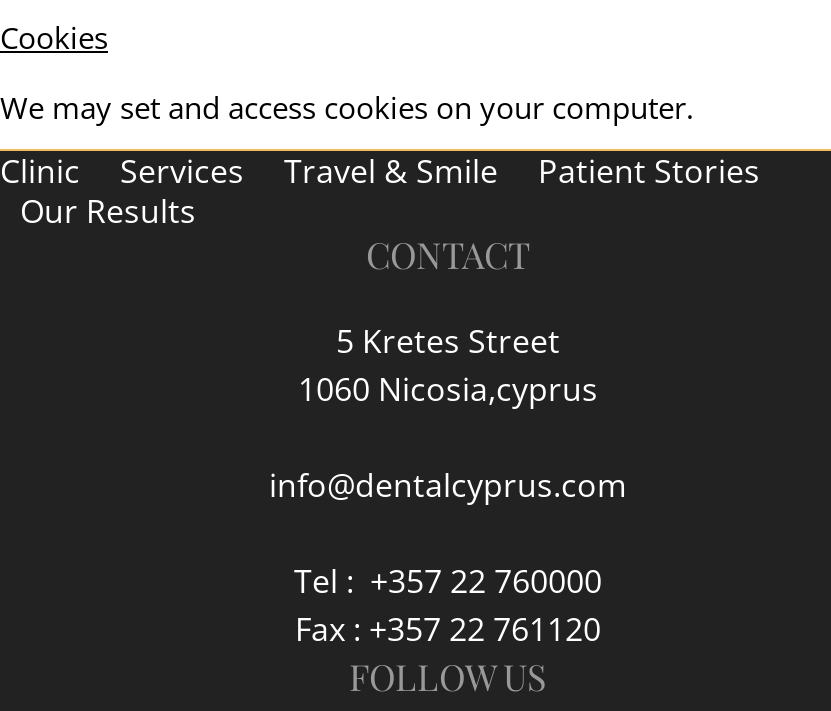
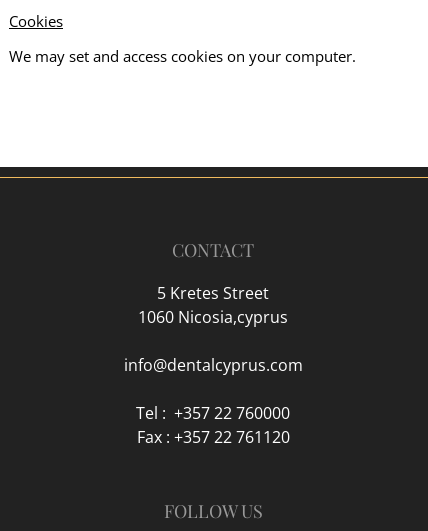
[0,148,760,232] Clinic | Services | Travel & Smile | Patient Stories | Our Results -> none

